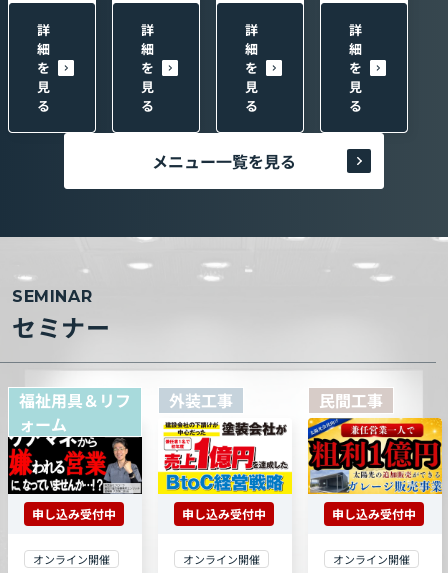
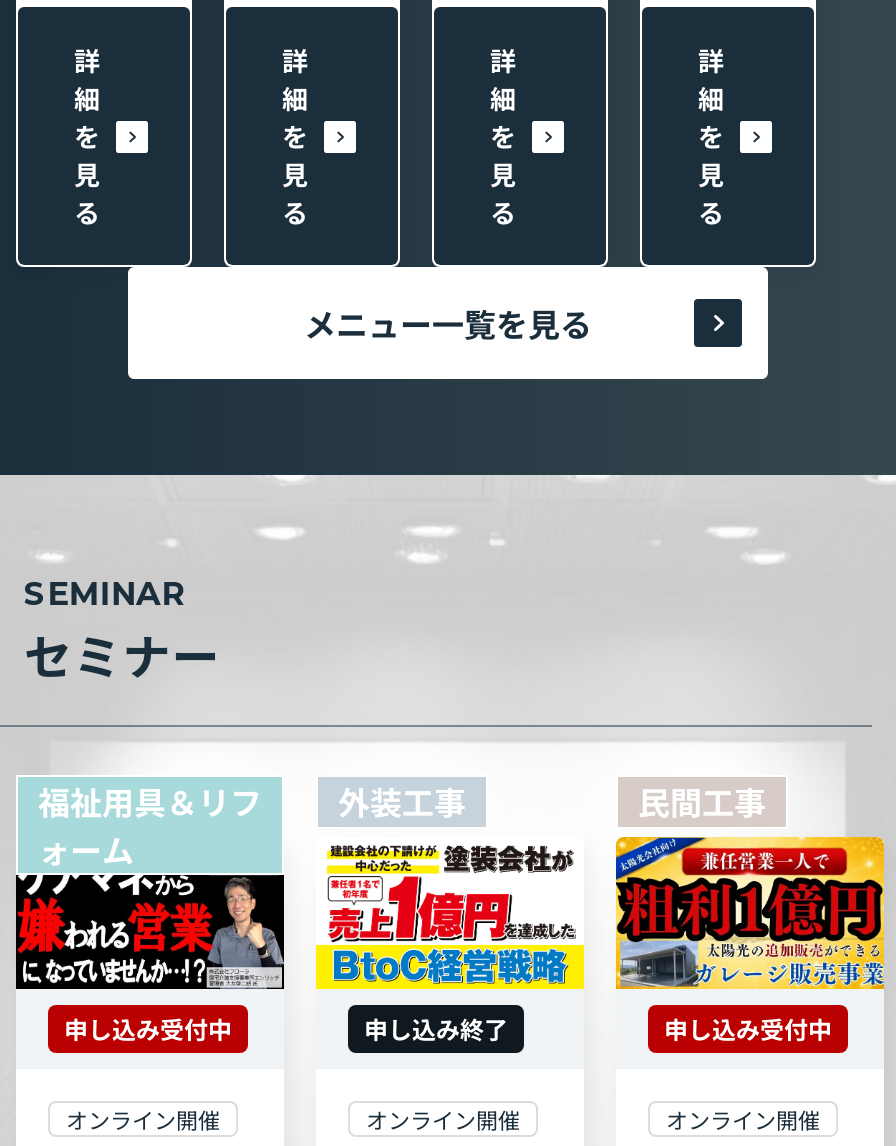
[182,505,266,522] 申し込み受付中 -> [364,1011,508,1045] 申し込み終了

